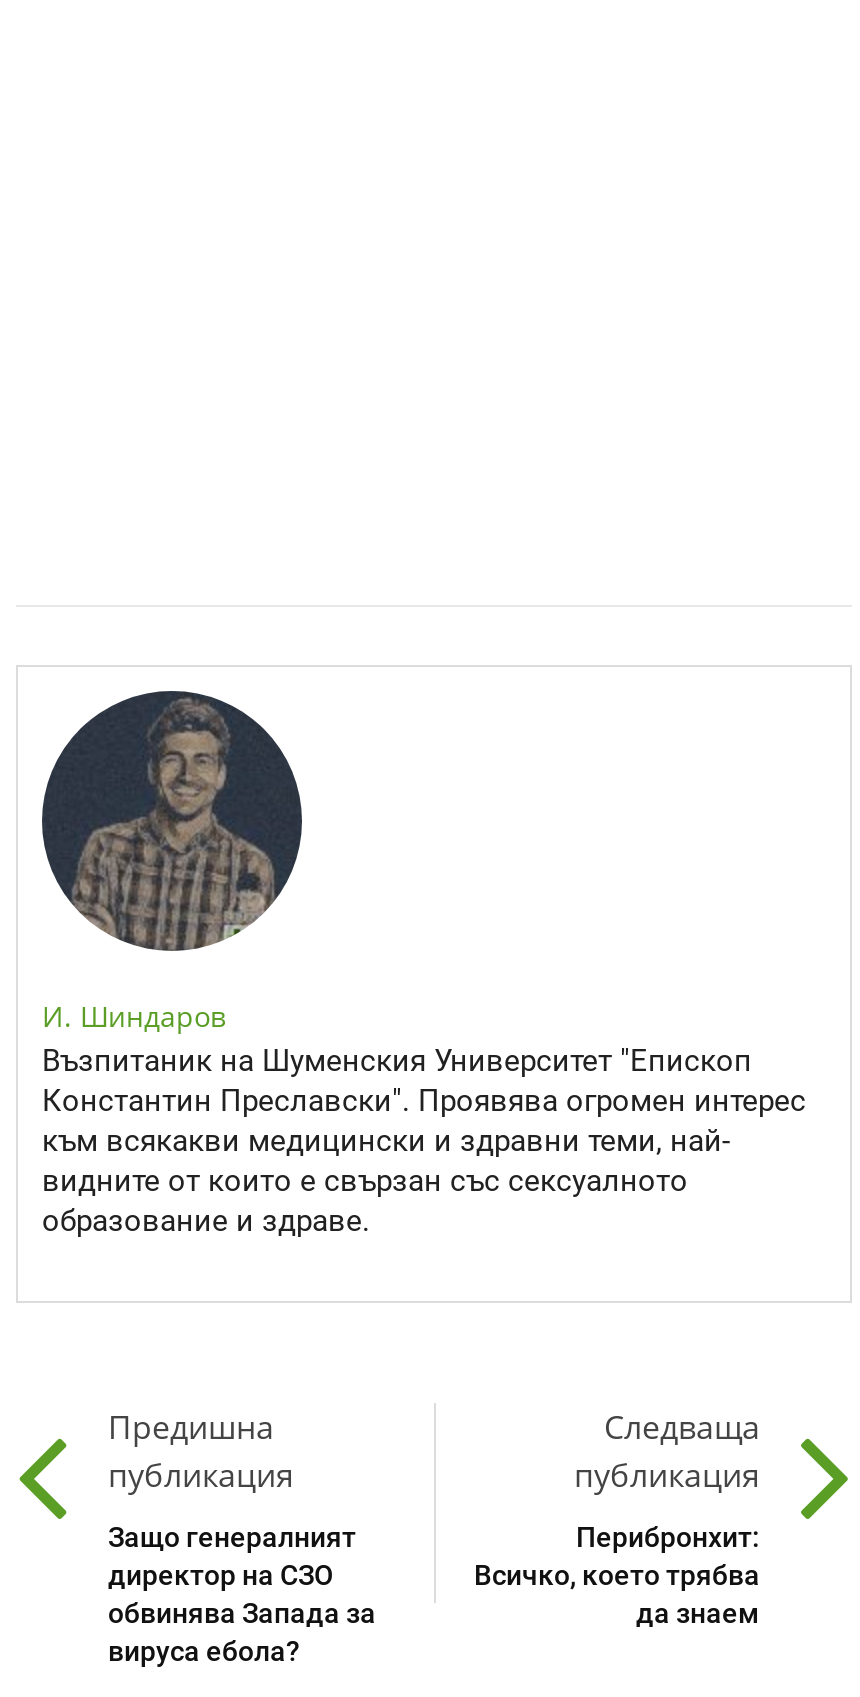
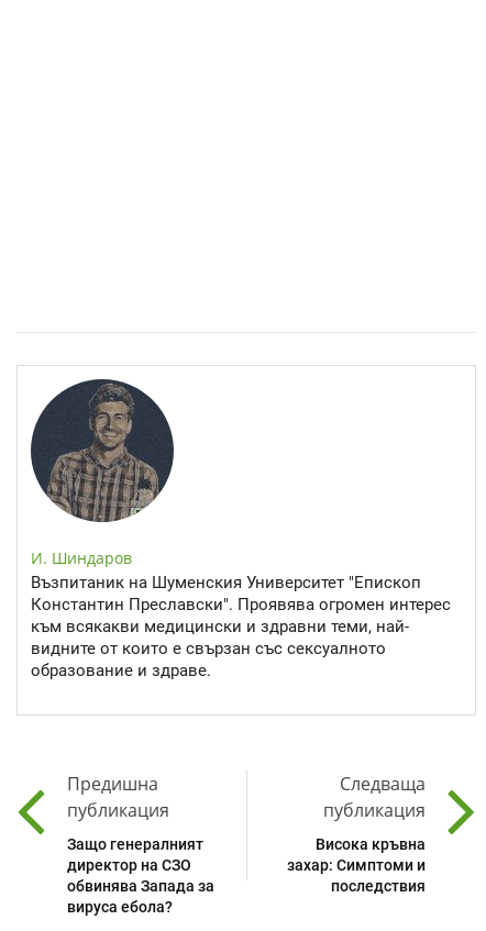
[474,1521,760,1629] Перибронхит: | Всичко, което трябва | да знаем -> [287,835,426,895] Висока кръвна | захар: Симптоми и | последствия

